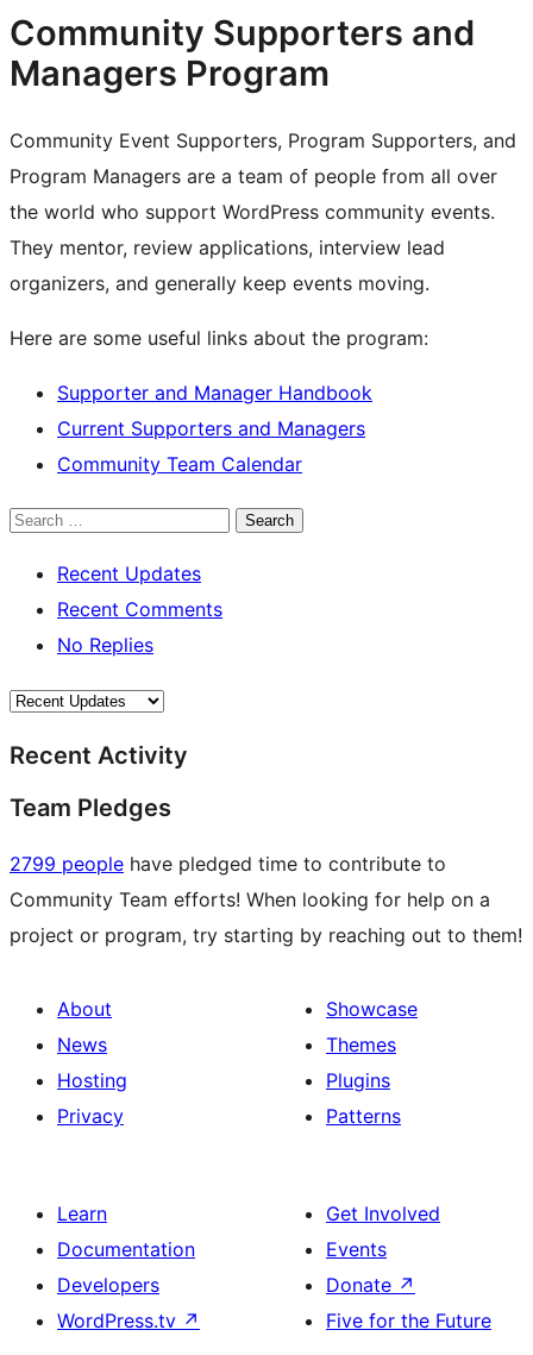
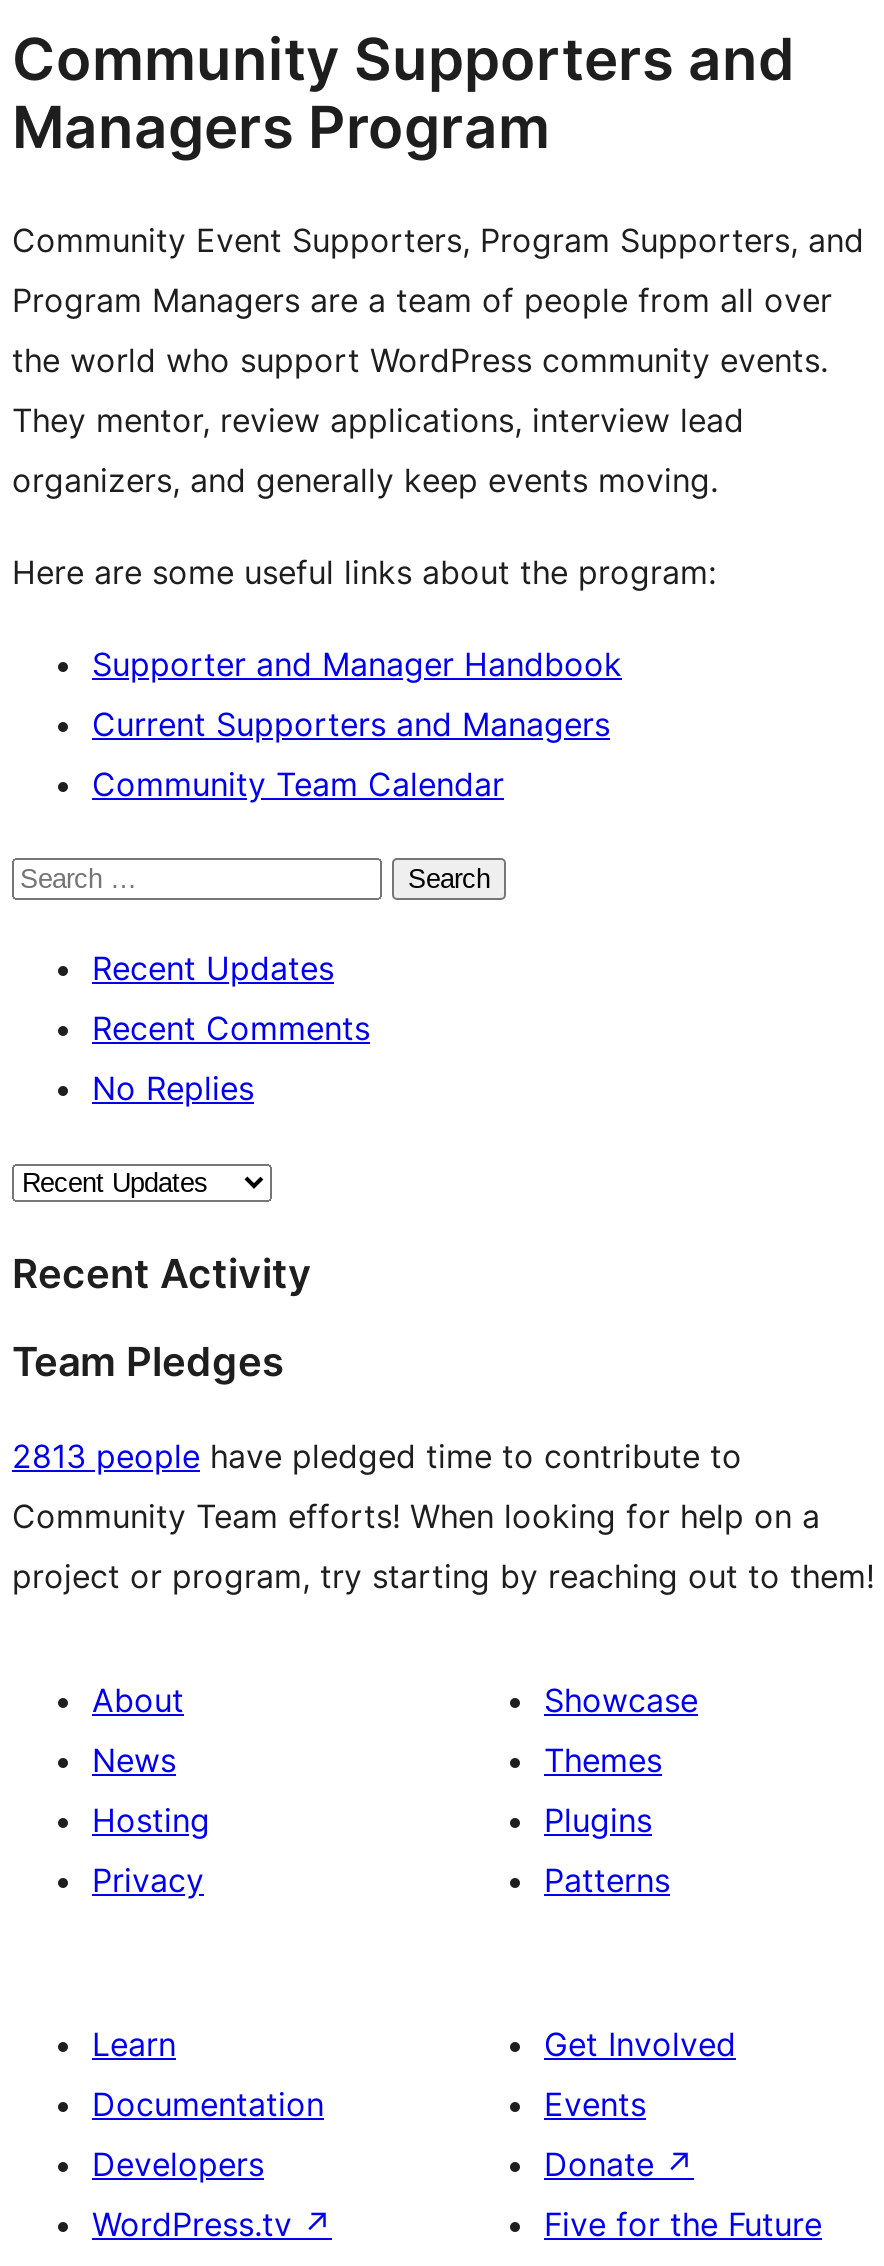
[10,852,446,876] 2799 people have pledged time to contribute to -> [12,1436,742,1476] 2813 people have pledged time to contribute to

